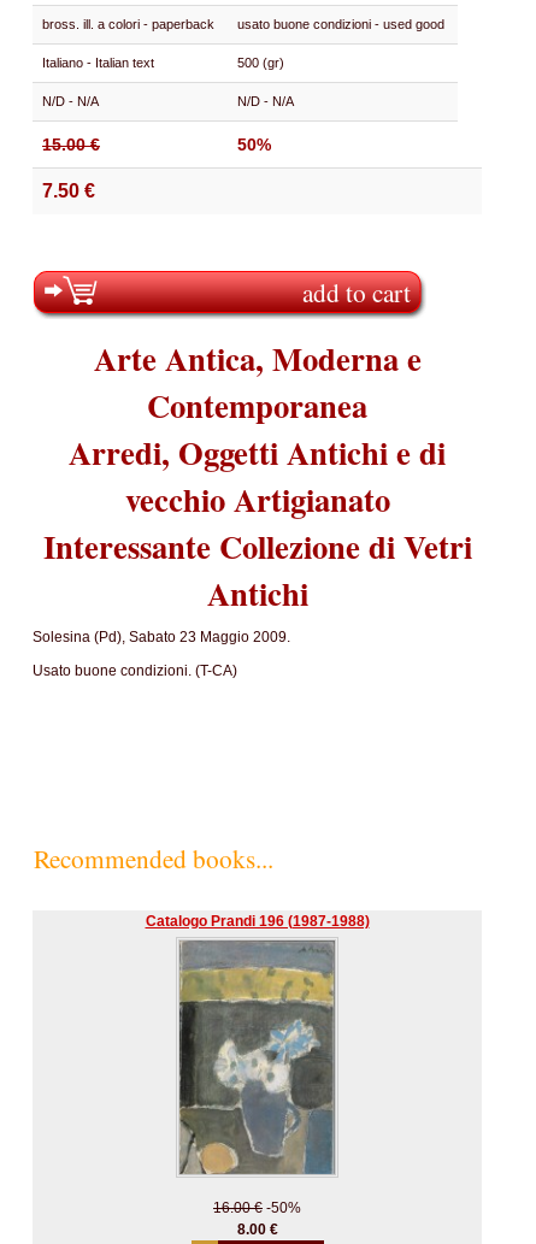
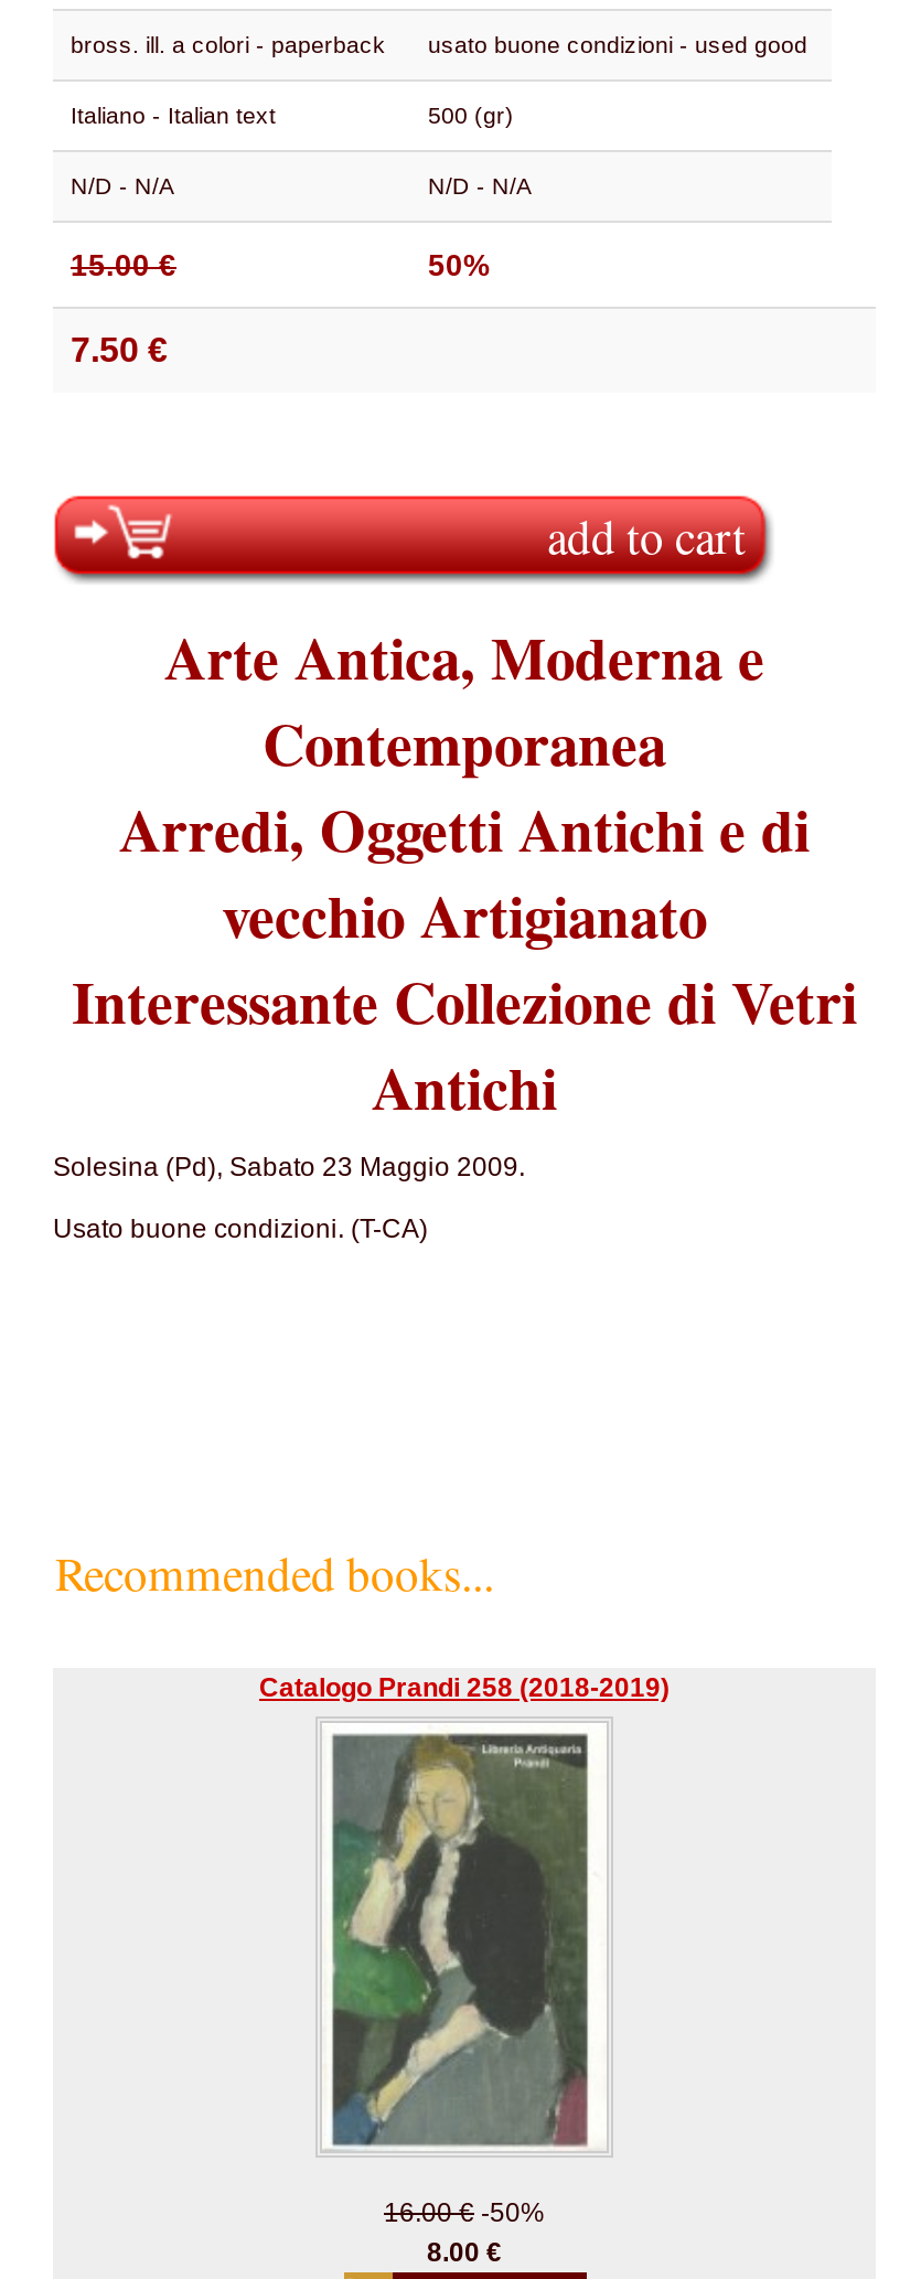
[145,913,369,930] Catalogo Prandi 196 (1987-1988) -> [259,1672,670,1703] Catalogo Prandi 258 (2018-2019)
[178,939,336,1175] [image] -> [322,1723,607,2151] [image]

